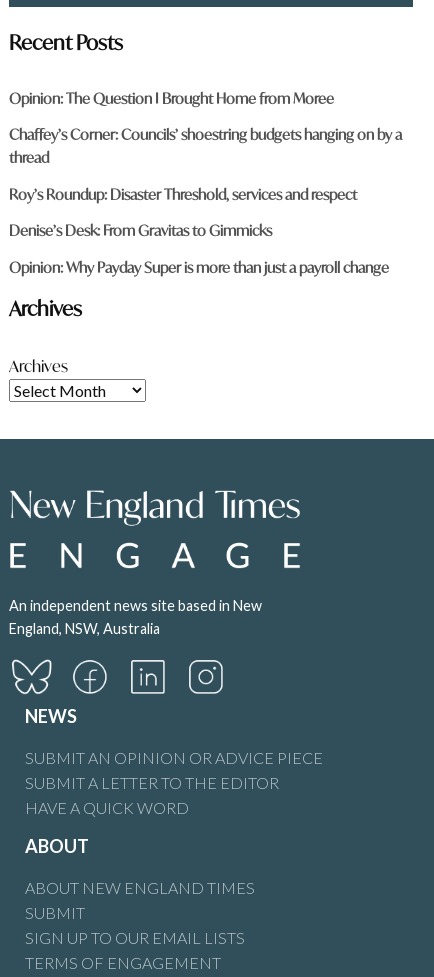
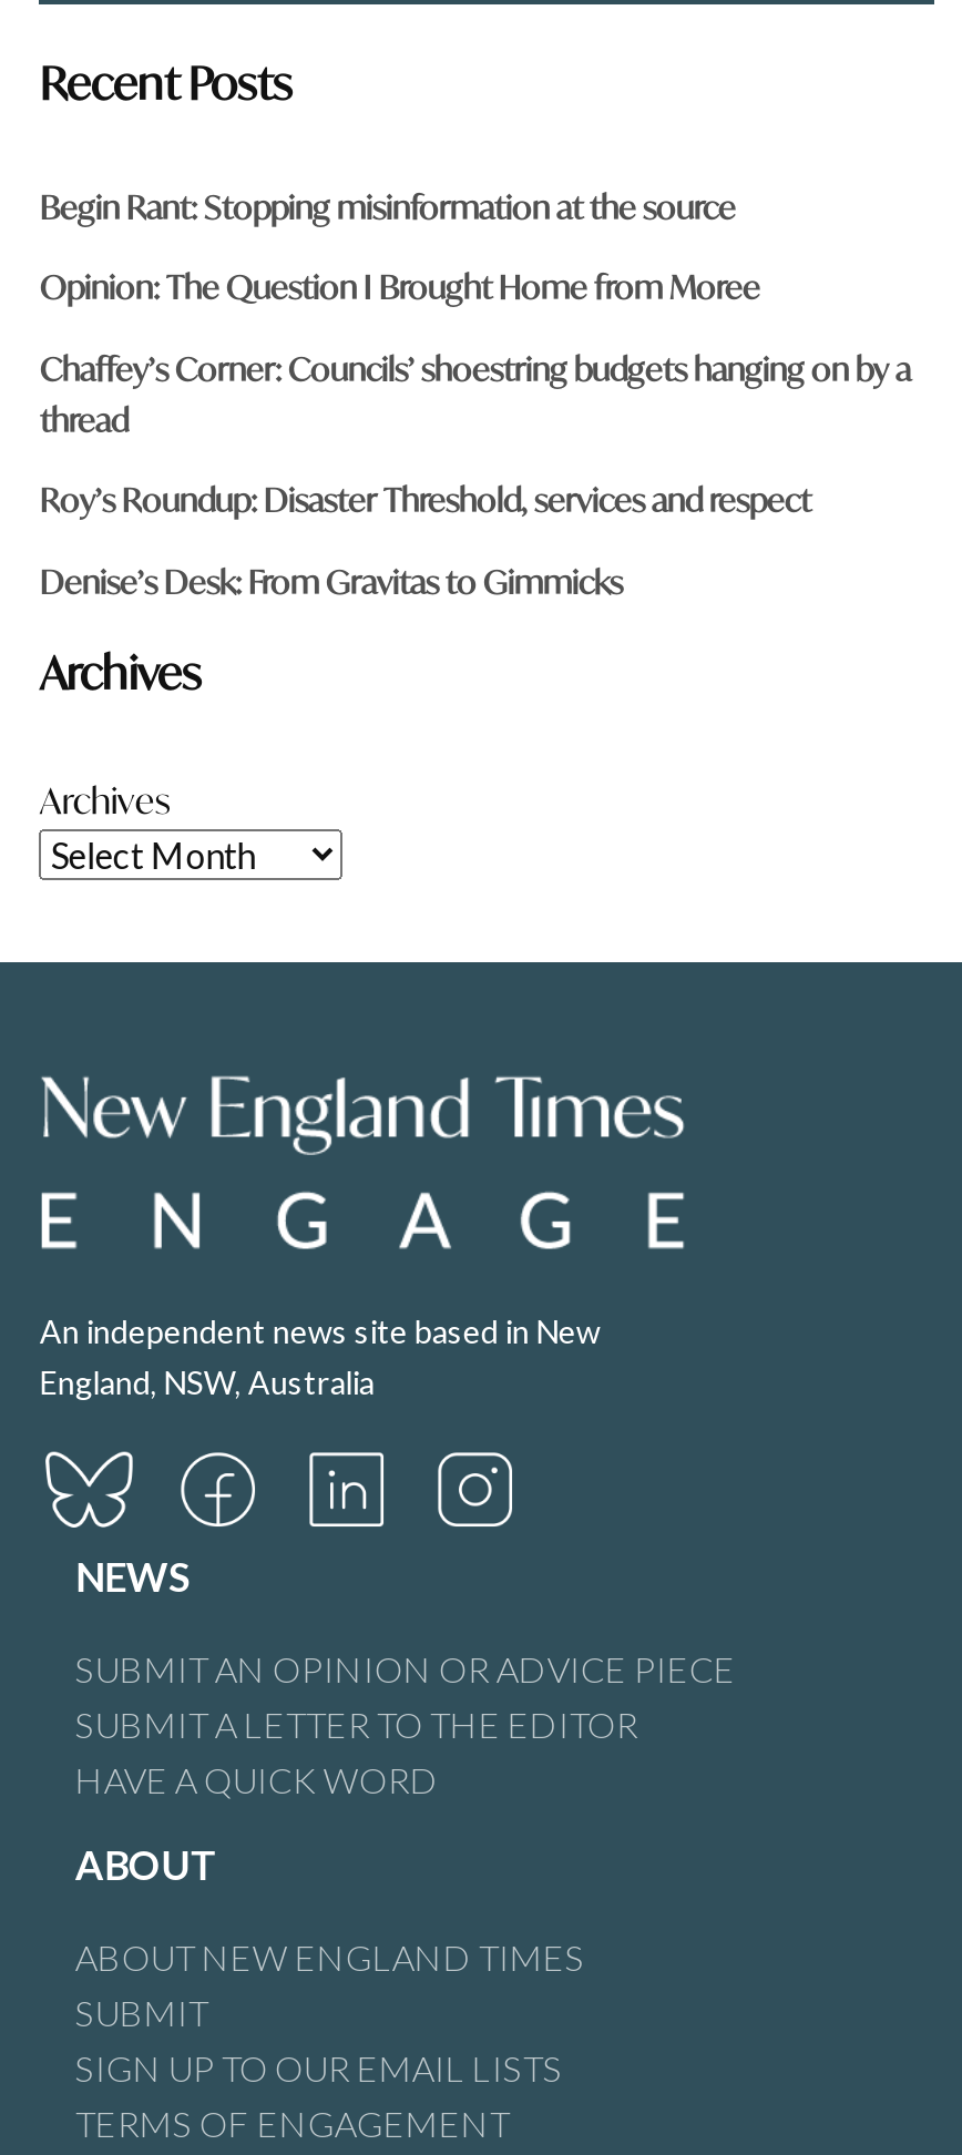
none -> [40,185,736,227] Begin Rant: Stopping misinformation at the source
moved [9,88,402,240] -> [40,266,911,602]: Opinion: The Question I Brought Home from Moree | Chaffey’s Corner: Councils’ shoestring budgets hanging on by a | thread | Roy’s Roundup: Disaster Threshold, services and respect | Denise’s Desk: From Gravitas to Gimmicks
[9,257,389,276] Opinion: Why Payday Super is more than just a payroll change -> none

